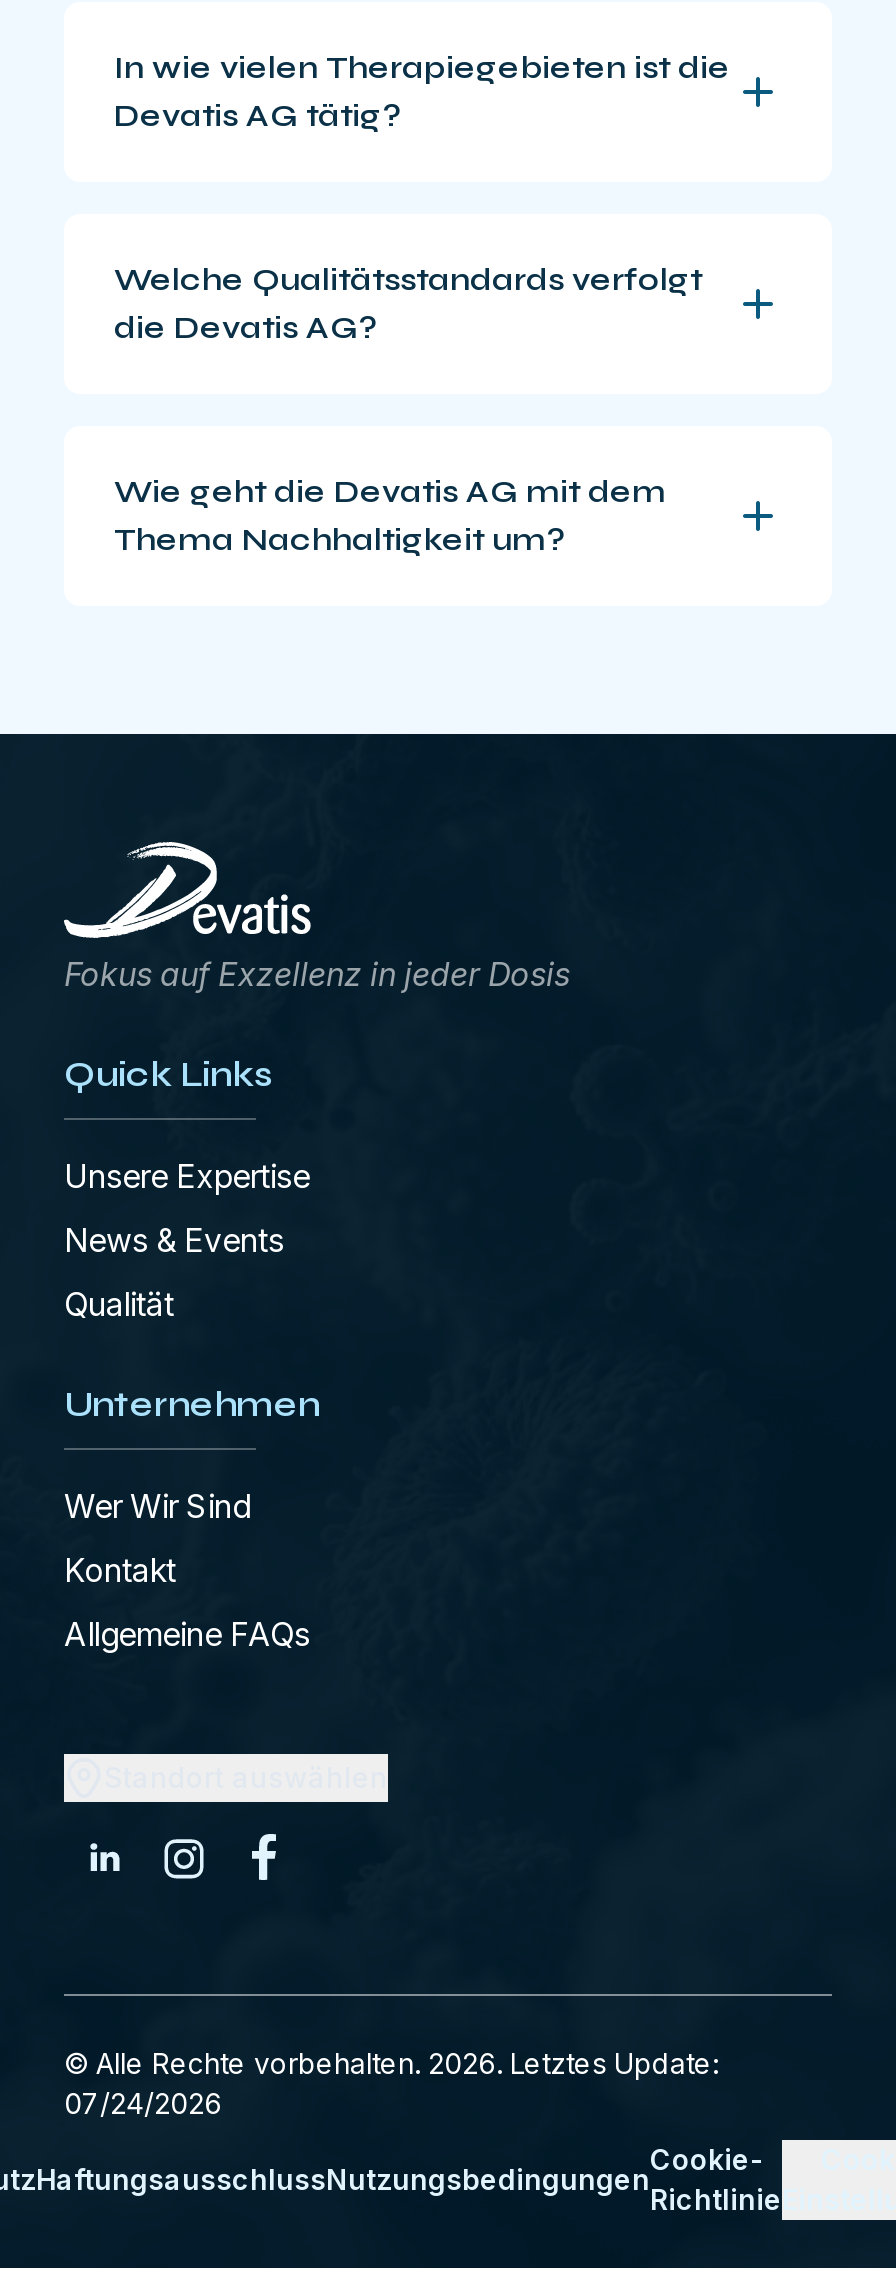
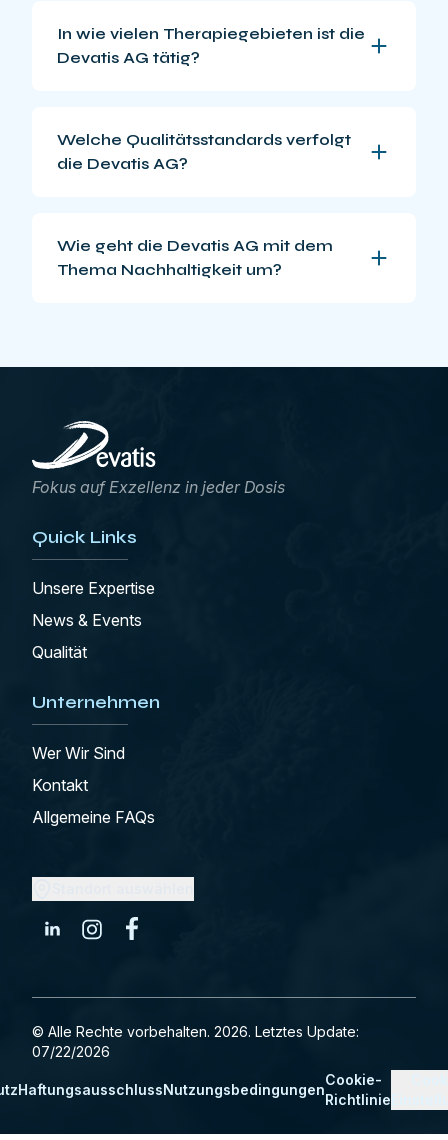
[64,2087,222,2121] 07/24/2026 -> [32,1043,110,1060] 07/22/2026

